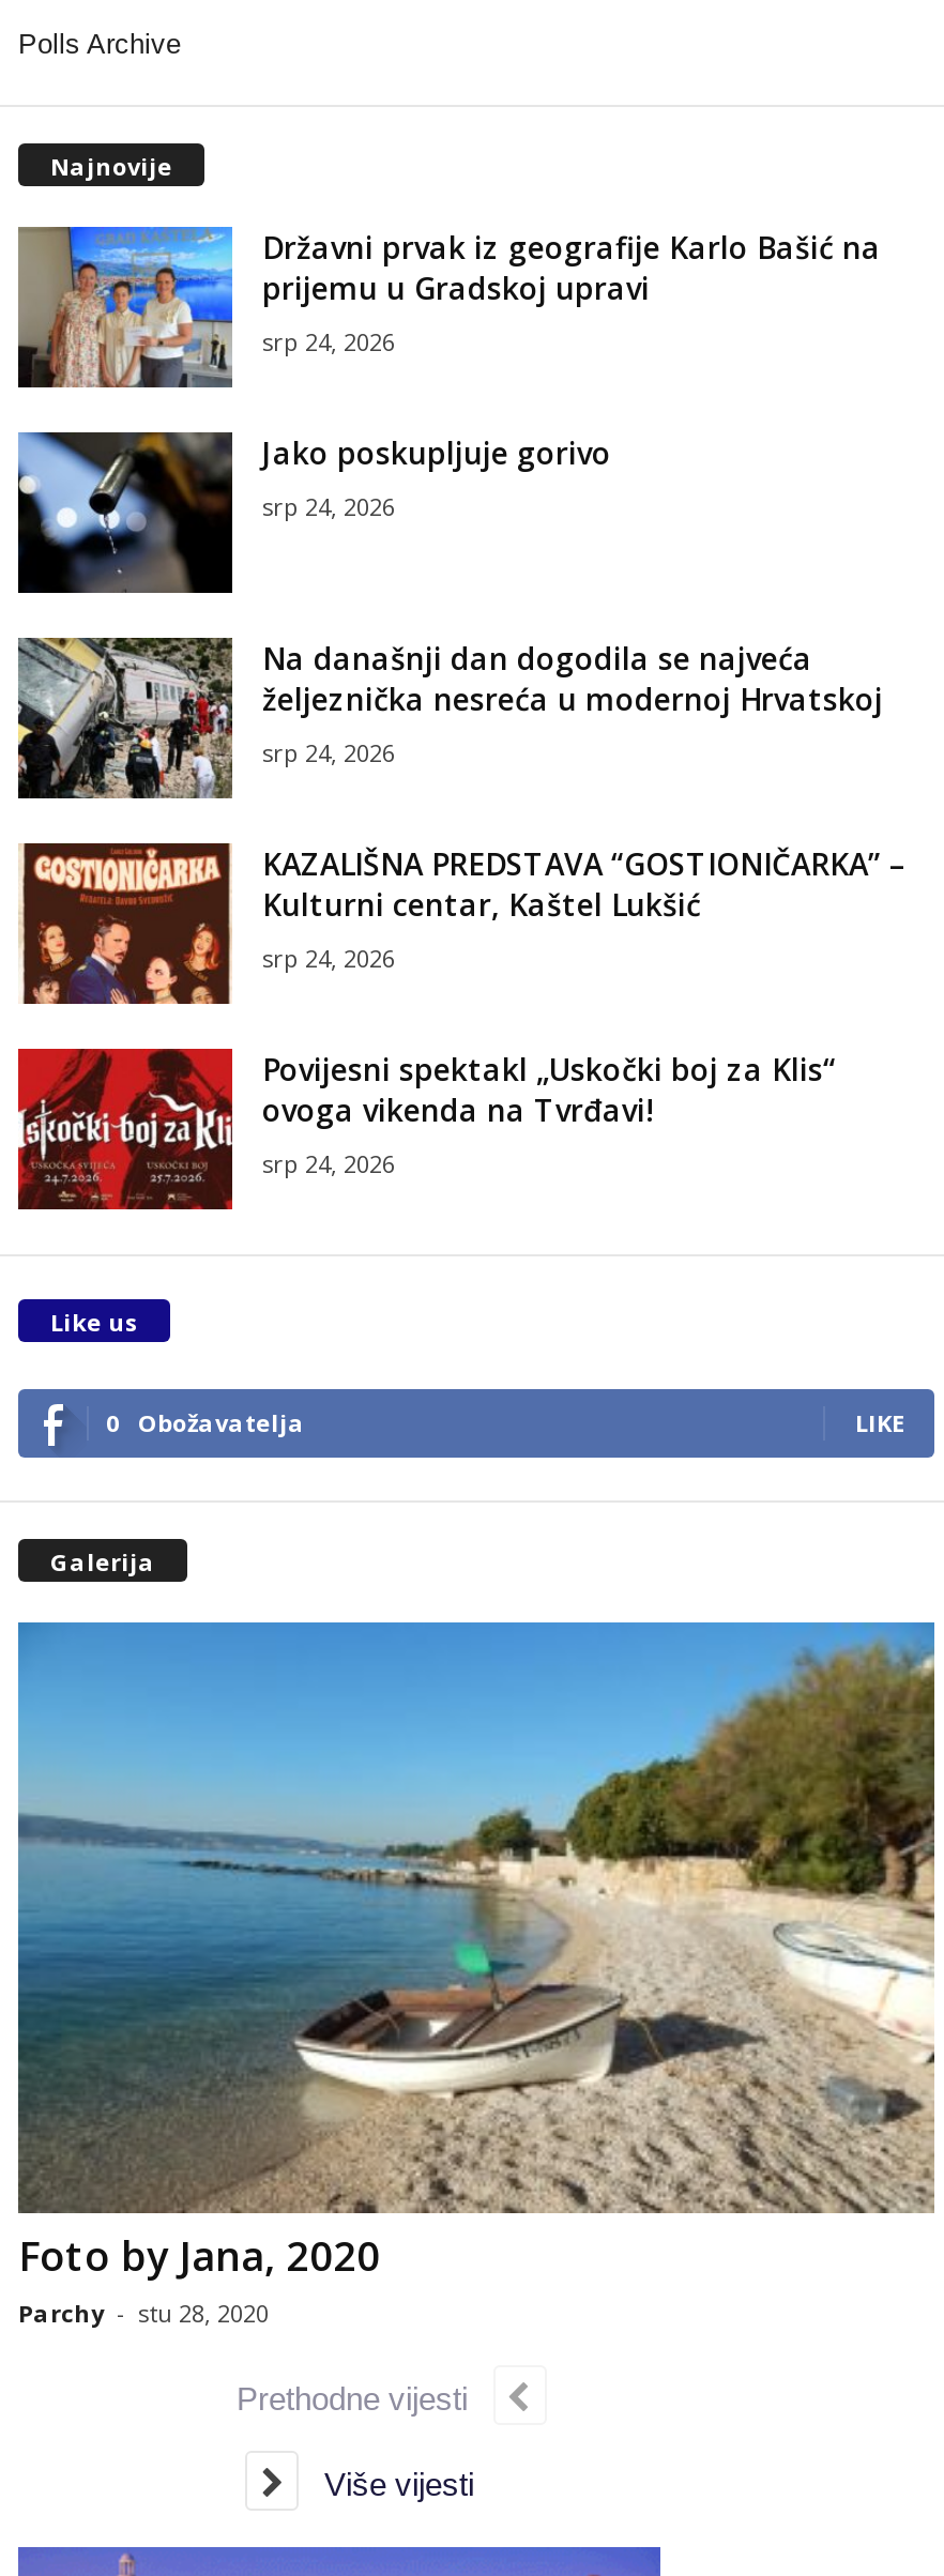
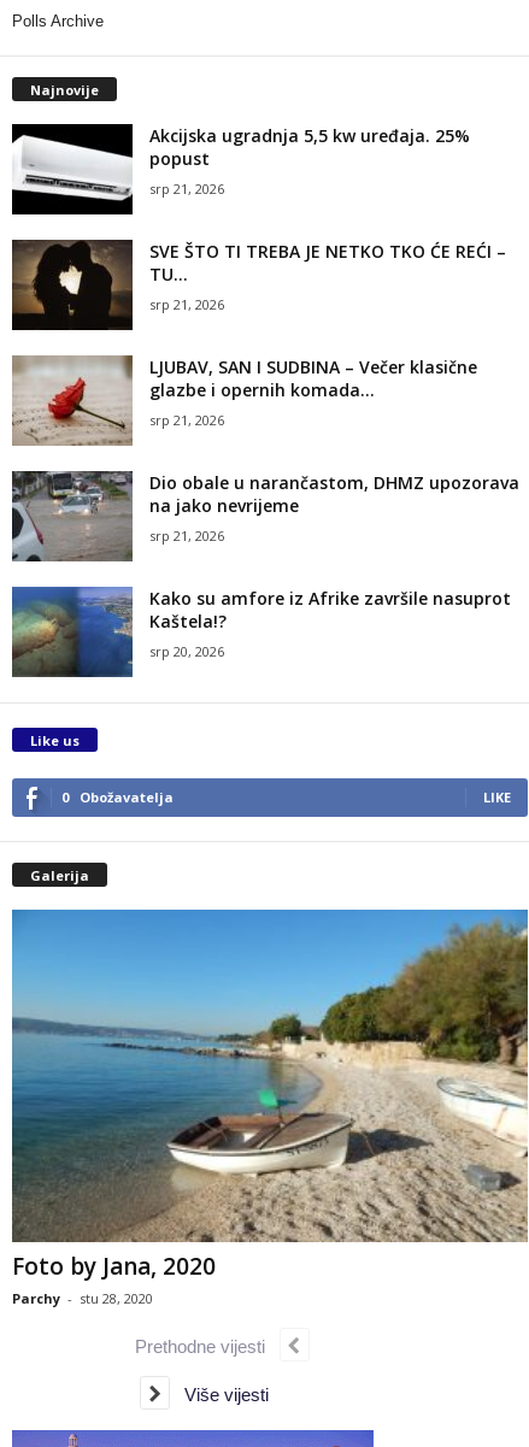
[16,225,881,390] [image] | Državni prvak iz geografije Karlo Bašić na | prijemu u Gradskoj upravi | srp 24, 2026 -> [12,123,470,216] [image] | Akcijska ugradnja 5,5 kw uređaja. 25% | popust | srp 21, 2026
[16,430,611,595] [image] | Jako poskupljuje gorivo | srp 24, 2026 -> [11,239,506,331] [image] | SVE ŠTO TI TREBA JE NETKO TKO ĆE REĆI – | TU... | srp 21, 2026
[18,636,883,798] [image] | Na današnji dan dogodila se najveća | željeznička nesreća u modernoj Hrvatskoj | srp 24, 2026 -> [12,355,477,446] [image] | LJUBAV, SAN I SUDBINA – Večer klasične | glazbe i opernih komada... | srp 21, 2026
[18,841,907,1006] [image] | KAZALIŠNA PREDSTAVA “GOSTIONIČARKA” – | Kulturni centar, Kaštel Lukšić | srp 24, 2026 -> [11,470,519,563] [image] | Dio obale u narančastom, DHMZ upozorava | na jako nevrijeme | srp 21, 2026
[16,1047,836,1211] [image] | Povijesni spektakl „Uskočki boj za Klis“ | ovoga vikenda na Tvrđavi! | srp 24, 2026 -> [11,586,511,678] [image] | Kako su amfore iz Afrike završile nasuprot | Kaštela!? | srp 20, 2026

